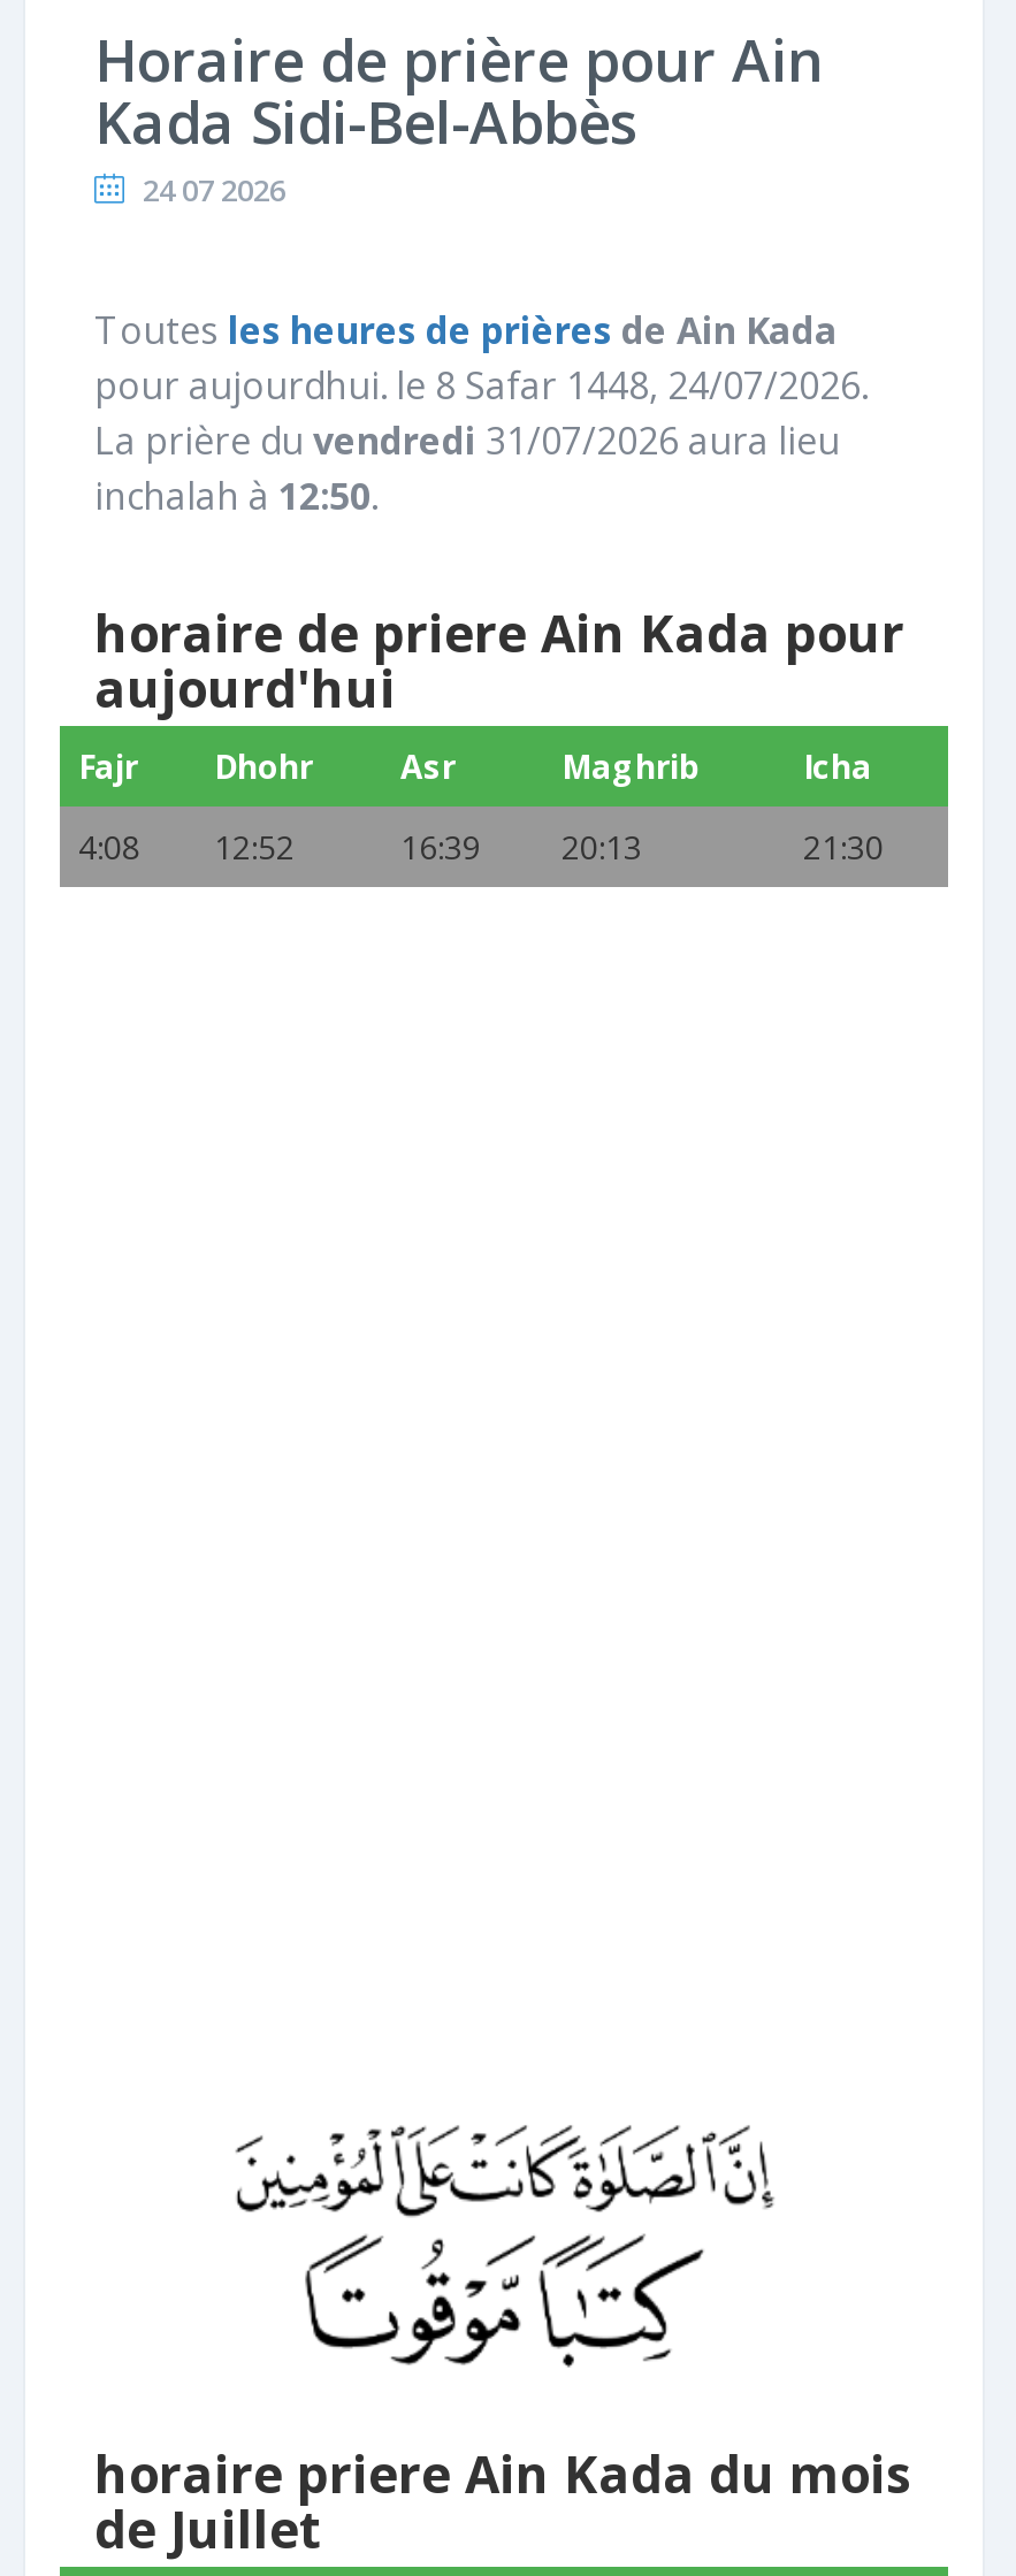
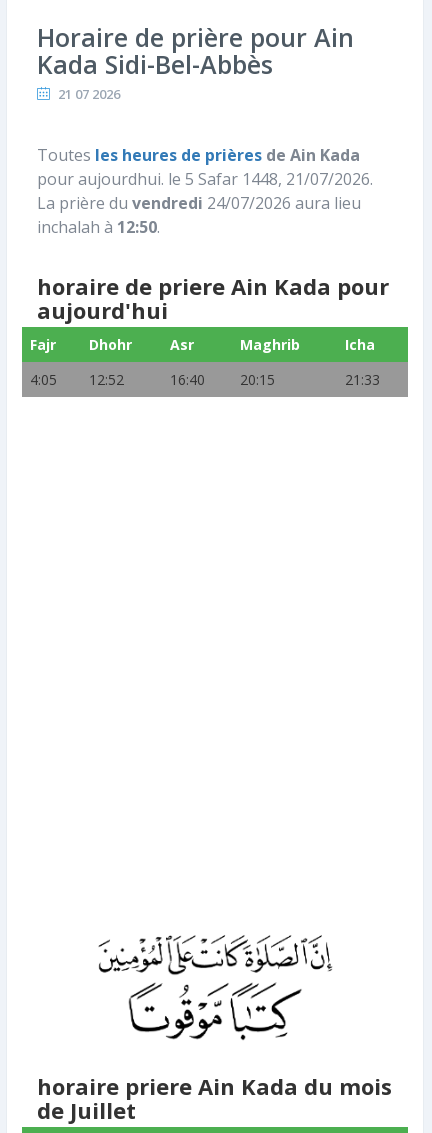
[143,169,285,211] 24 07 2026 -> [58,85,120,103] 21 07 2026
[94,360,868,411] pour aujourdhui. le 8 Safar 1448, 24/07/2026. -> [37,168,373,190] pour aujourdhui. le 5 Safar 1448, 21/07/2026.
[94,415,840,466] La prière du vendredi 31/07/2026 aura lieu -> [37,192,361,214] La prière du vendredi 24/07/2026 aura lieu
[78,825,295,869] 4:08 12:52 -> [30,370,124,389] 4:05 12:52
[400,825,481,869] 16:39 -> [170,370,205,389] 16:40
[562,825,642,869] 20:13 -> [240,370,275,389] 20:15
[803,825,884,869] 21:30 -> [345,370,380,389] 21:33

